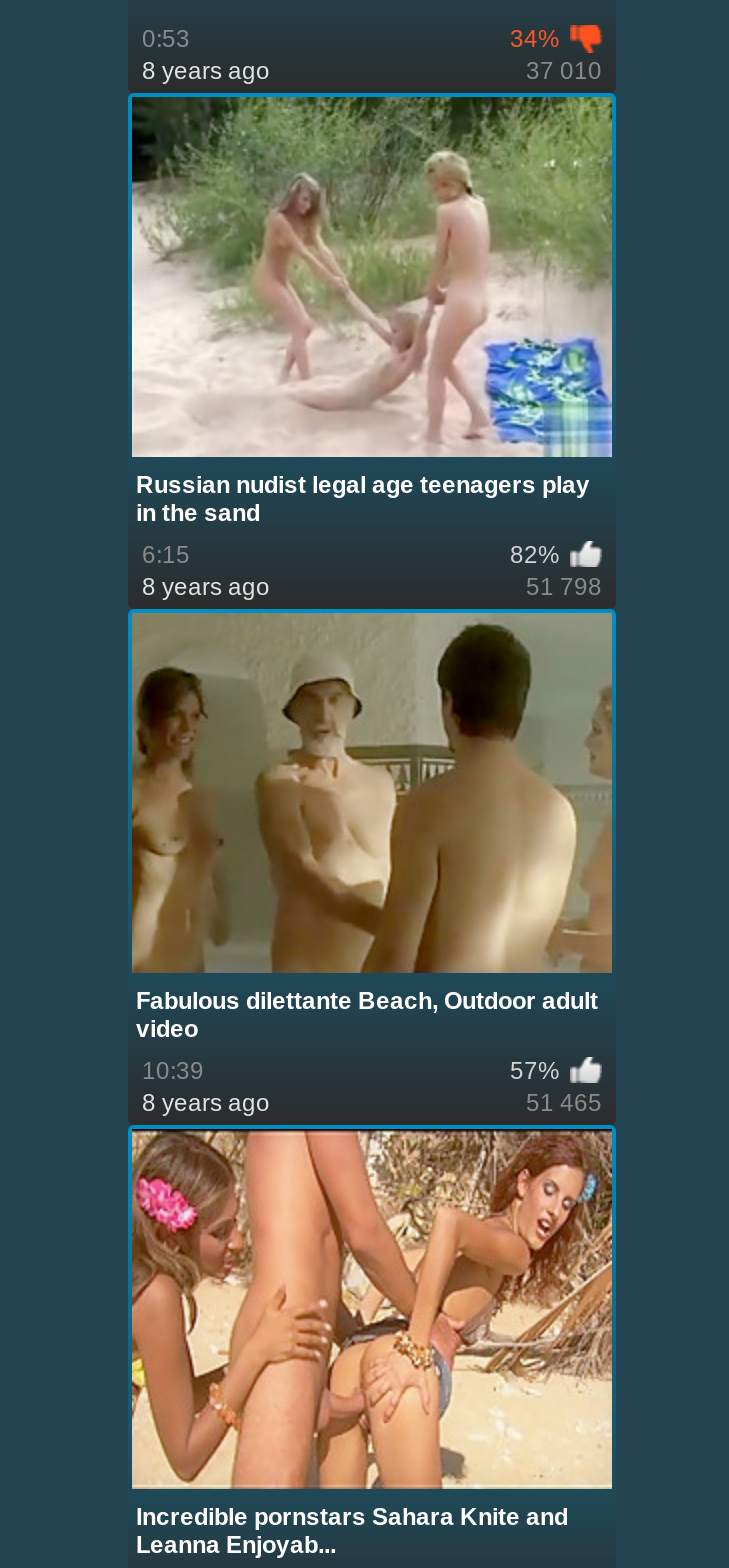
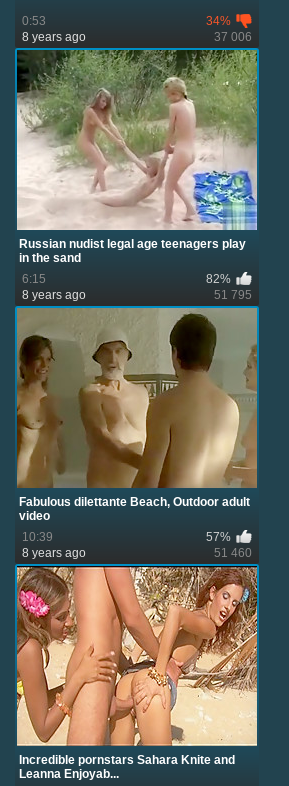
[526,57,602,85] 37 010 -> [214,30,252,44] 37 006
[526,573,602,601] 51 798 -> [214,288,252,302] 51 795
[526,1089,602,1117] 51 465 -> [214,546,252,560] 51 460

